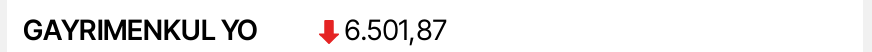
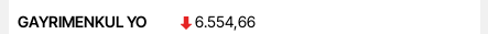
[345,12,447,46] 6.501,87 -> [195,12,255,31] 6.554,66

